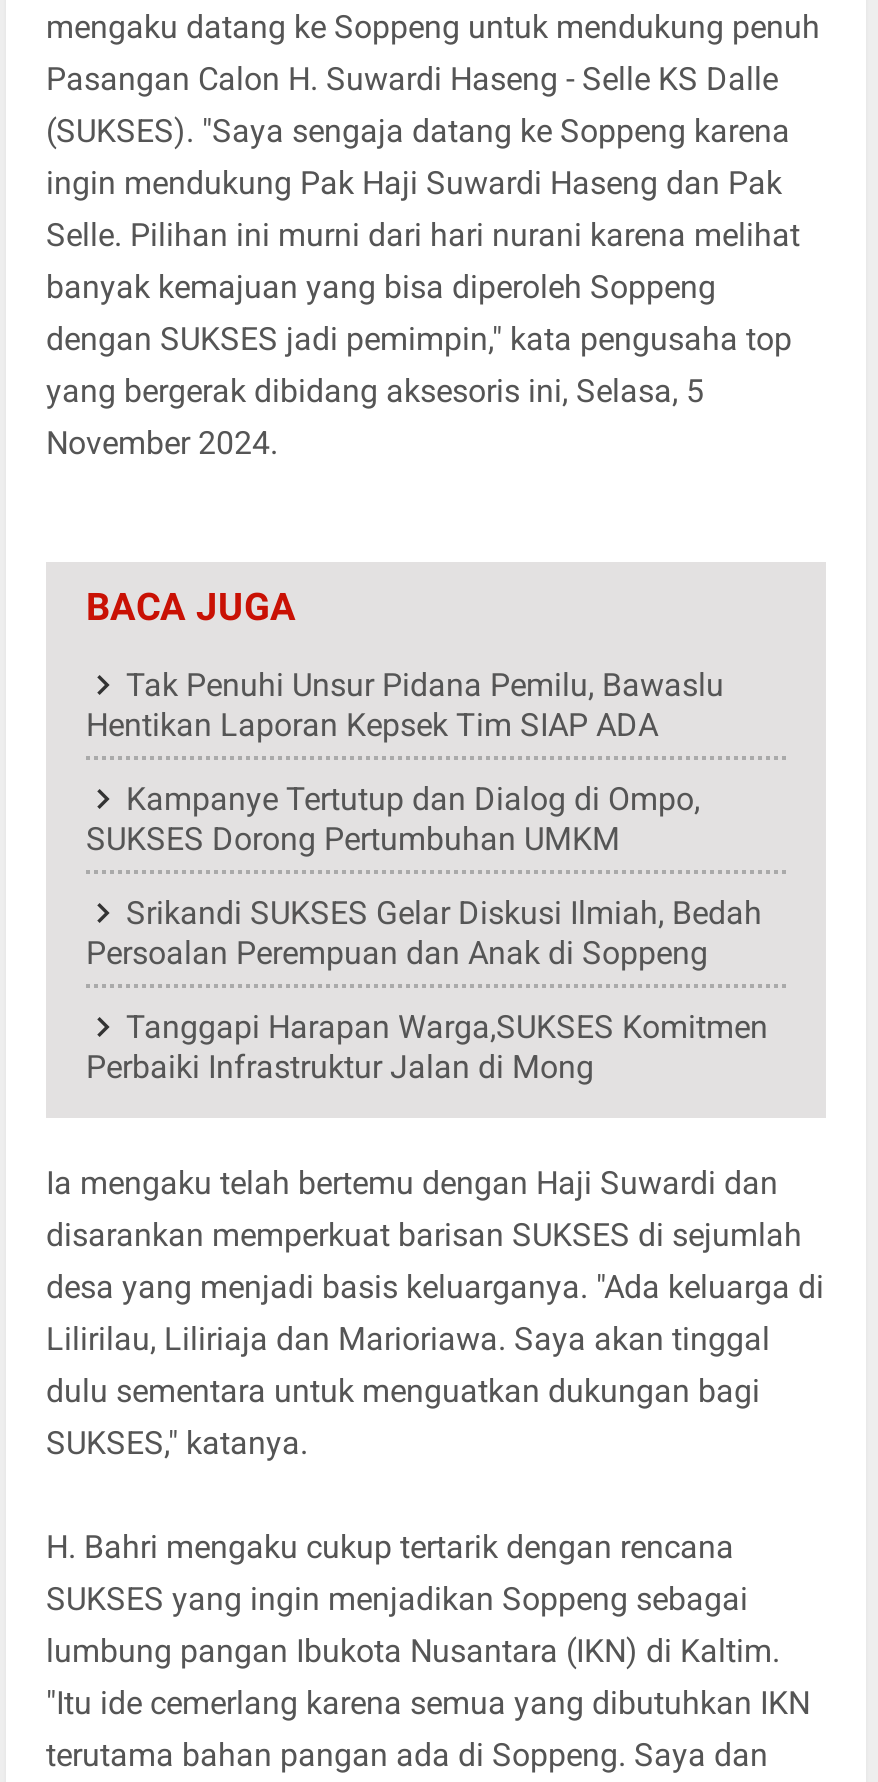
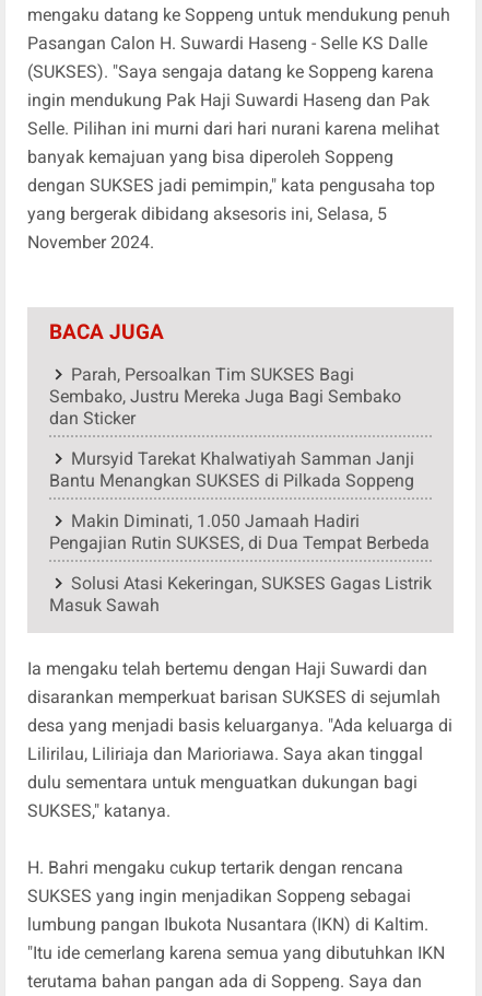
[86,667,724,745] Tak Penuhi Unsur Pidana Pemilu, Bawaslu | Hentikan Laporan Kepsek Tim SIAP ADA -> [49,364,401,429] Parah, Persoalkan Tim SUKSES Bagi | Sembako, Justru Mereka Juga Bagi Sembako | dan Sticker
[86,781,700,859] Kampanye Tertutup dan Dialog di Ompo, | SUKSES Dorong Pertumbuhan UMKM -> [49,449,414,491] Mursyid Tarekat Khalwatiyah Samman Janji | Bantu Menangkan SUKSES di Pilkada Soppeng
[86,895,762,973] Srikandi SUKSES Gelar Diskusi Ilmiah, Bedah | Persoalan Perempuan dan Anak di Soppeng -> [49,511,430,554] Makin Diminati, 1.050 Jamaah Hadiri | Pengajian Rutin SUKSES, di Dua Tempat Berbeda
[86,1009,768,1087] Tanggapi Harapan Warga,SUKSES Komitmen | Perbaiki Infrastruktur Jalan di Mong -> [49,573,432,616] Solusi Atasi Kekeringan, SUKSES Gagas Listrik | Masuk Sawah

